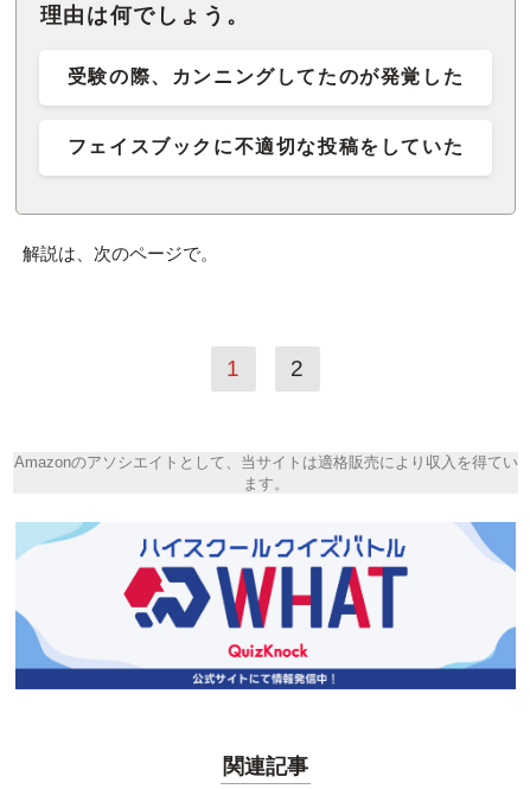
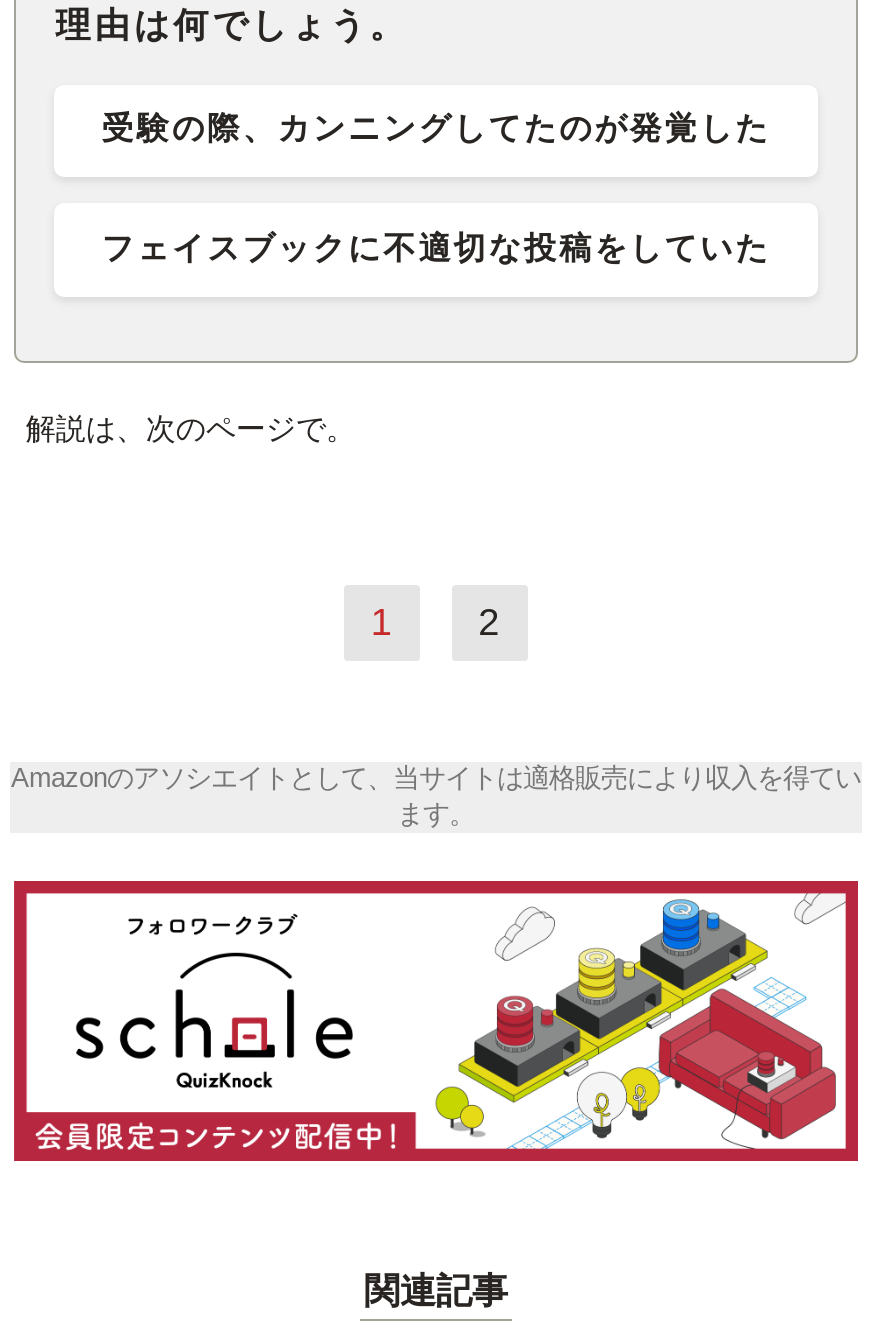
[14,521,517,691] [image] -> [12,878,860,1164] [image]

